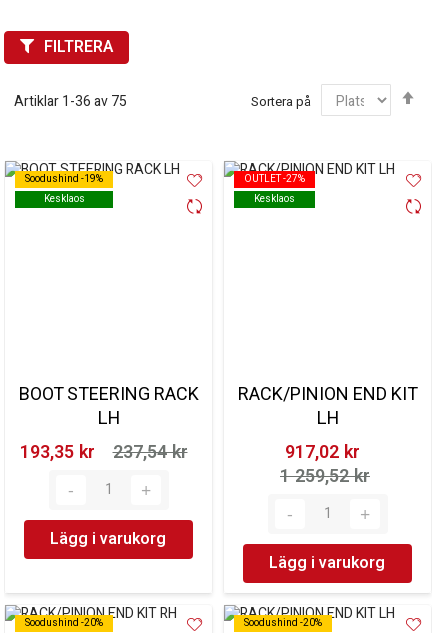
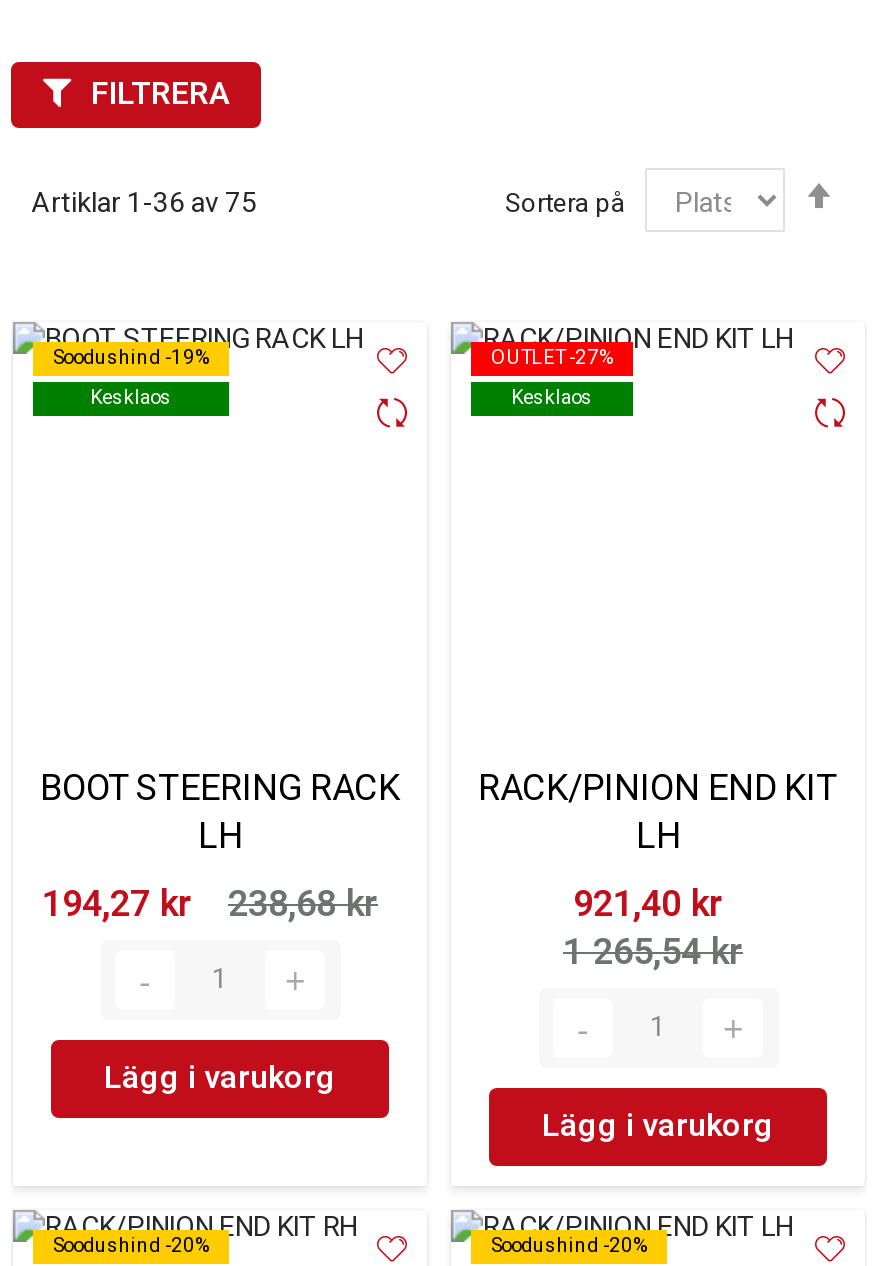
[19,439,94,466] 193,35 kr -> [42,878,192,932] 194,27 kr
[112,439,187,466] 237,54 kr -> [228,878,378,932] 238,68 kr
[285,439,360,466] 917,02 kr -> [573,878,723,932] 921,40 kr
[280,463,370,490] 1 259,52 kr -> [563,926,743,980] 1 265,54 kr

